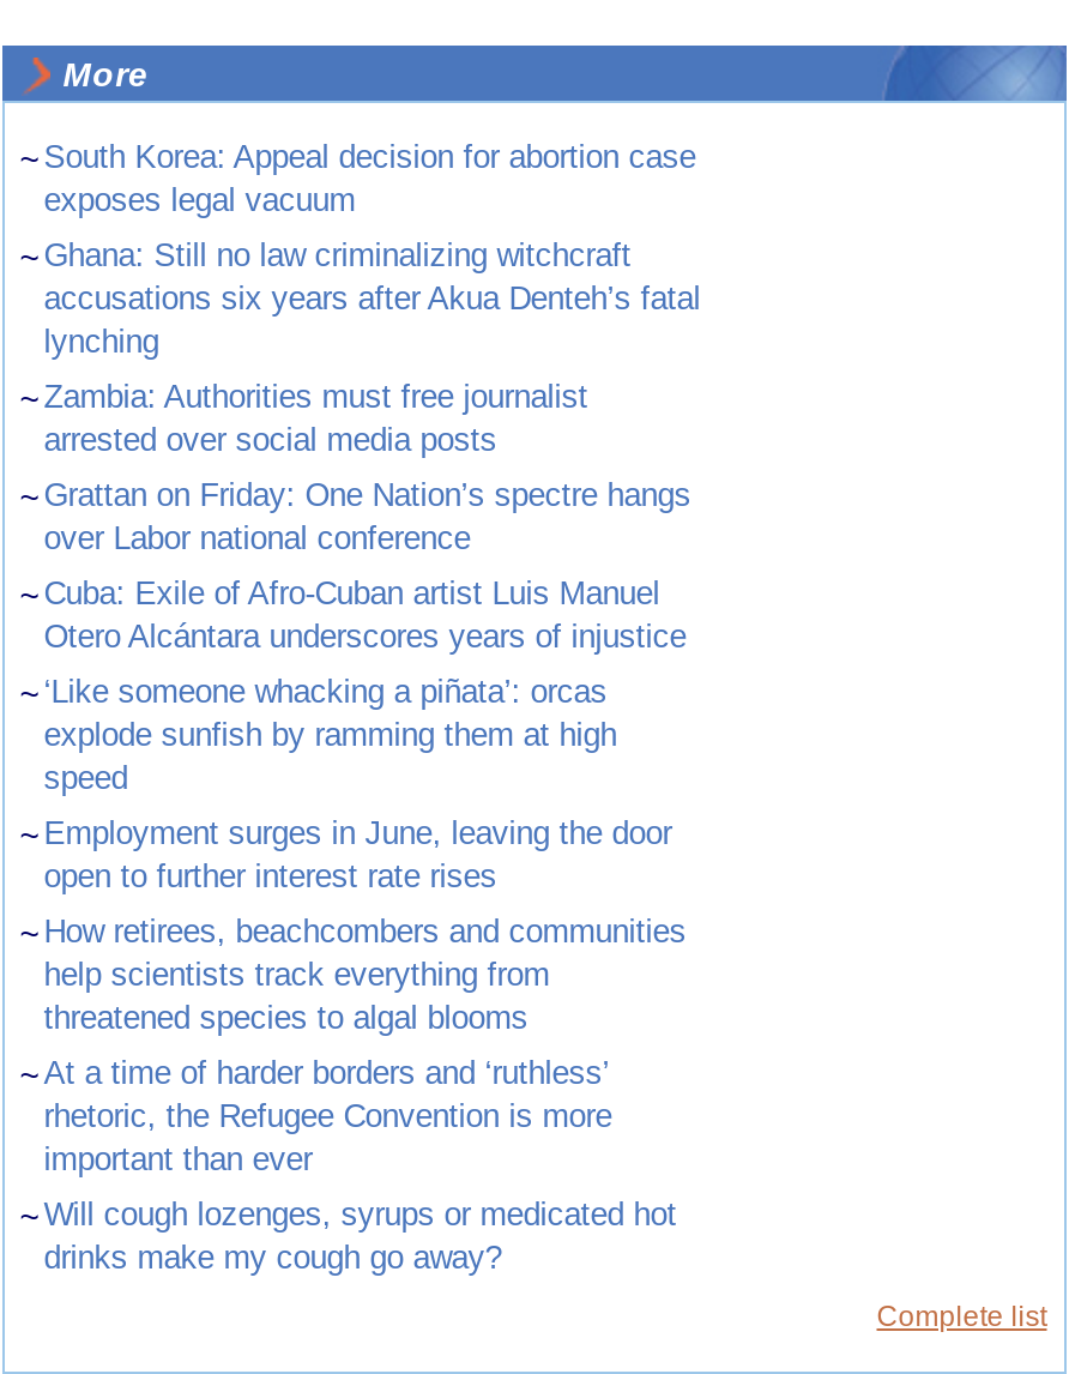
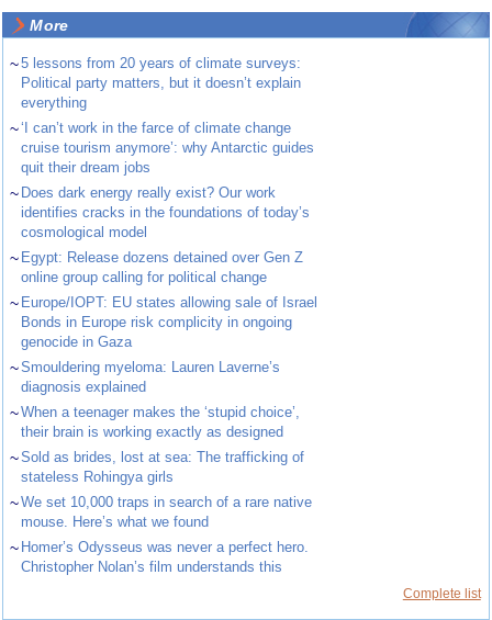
[20,140,696,219] ~ South Korea: Appeal decision for abortion case | exposes legal vacuum -> [10,55,301,111] ~ 5 lessons from 20 years of climate surveys: | Political party matters, but it doesn’t explain | everything
[20,239,700,361] ~ Ghana: Still no law criminalizing witchcraft | accusations six years after Akua Denteh’s fatal | lynching -> [10,120,314,176] ~ ‘I can’t work in the farce of climate change | cruise tourism anymore’: why Antarctic guides | quit their dream jobs
[20,380,588,459] ~ Zambia: Authorities must free journalist | arrested over social media posts -> [10,185,310,241] ~ Does dark energy really exist? Our work | identifies cracks in the foundations of today’s | cosmological model
[20,478,691,558] ~ Grattan on Friday: One Nation’s spectre hangs | over Labor national conference -> [10,250,303,286] ~ Egypt: Release dozens detained over Gen Z | online group calling for political change
[20,577,686,656] ~ Cuba: Exile of Afro-Cuban artist Luis Manuel | Otero Alcántara underscores years of injustice -> [10,295,318,351] ~ Europe/IOPT: EU states allowing sale of Israel | Bonds in Europe risk complicity in ongoing | genocide in Gaza
[20,675,616,797] ~ ‘Like someone whacking a piñata’: orcas | explode sunfish by ramming them at high | speed -> [10,359,280,396] ~ Smouldering myeloma: Lauren Laverne’s | diagnosis explained
[20,816,672,896] ~ Employment surges in June, leaving the door | open to further interest rate rises -> [10,404,300,441] ~ When a teenager makes the ‘stupid choice’, | their brain is working exactly as designed
[20,915,686,1037] ~ How retirees, beachcombers and communities | help scientists track everything from | threatened species to algal blooms -> [10,449,304,486] ~ Sold as brides, lost at sea: The trafficking of | stateless Rohingya girls
[20,1056,612,1179] ~ At a time of harder borders and ‘ruthless’ | rhetoric, the Refugee Convention is more | important than ever -> [10,494,312,531] ~ We set 10,000 traps in search of a rare native | mouse. Here’s what we found
[20,1198,676,1277] ~ Will cough lozenges, syrups or medicated hot | drinks make my cough go away? -> [10,539,309,576] ~ Homer’s Odysseus was never a perfect hero. | Christopher Nolan’s film understands this

